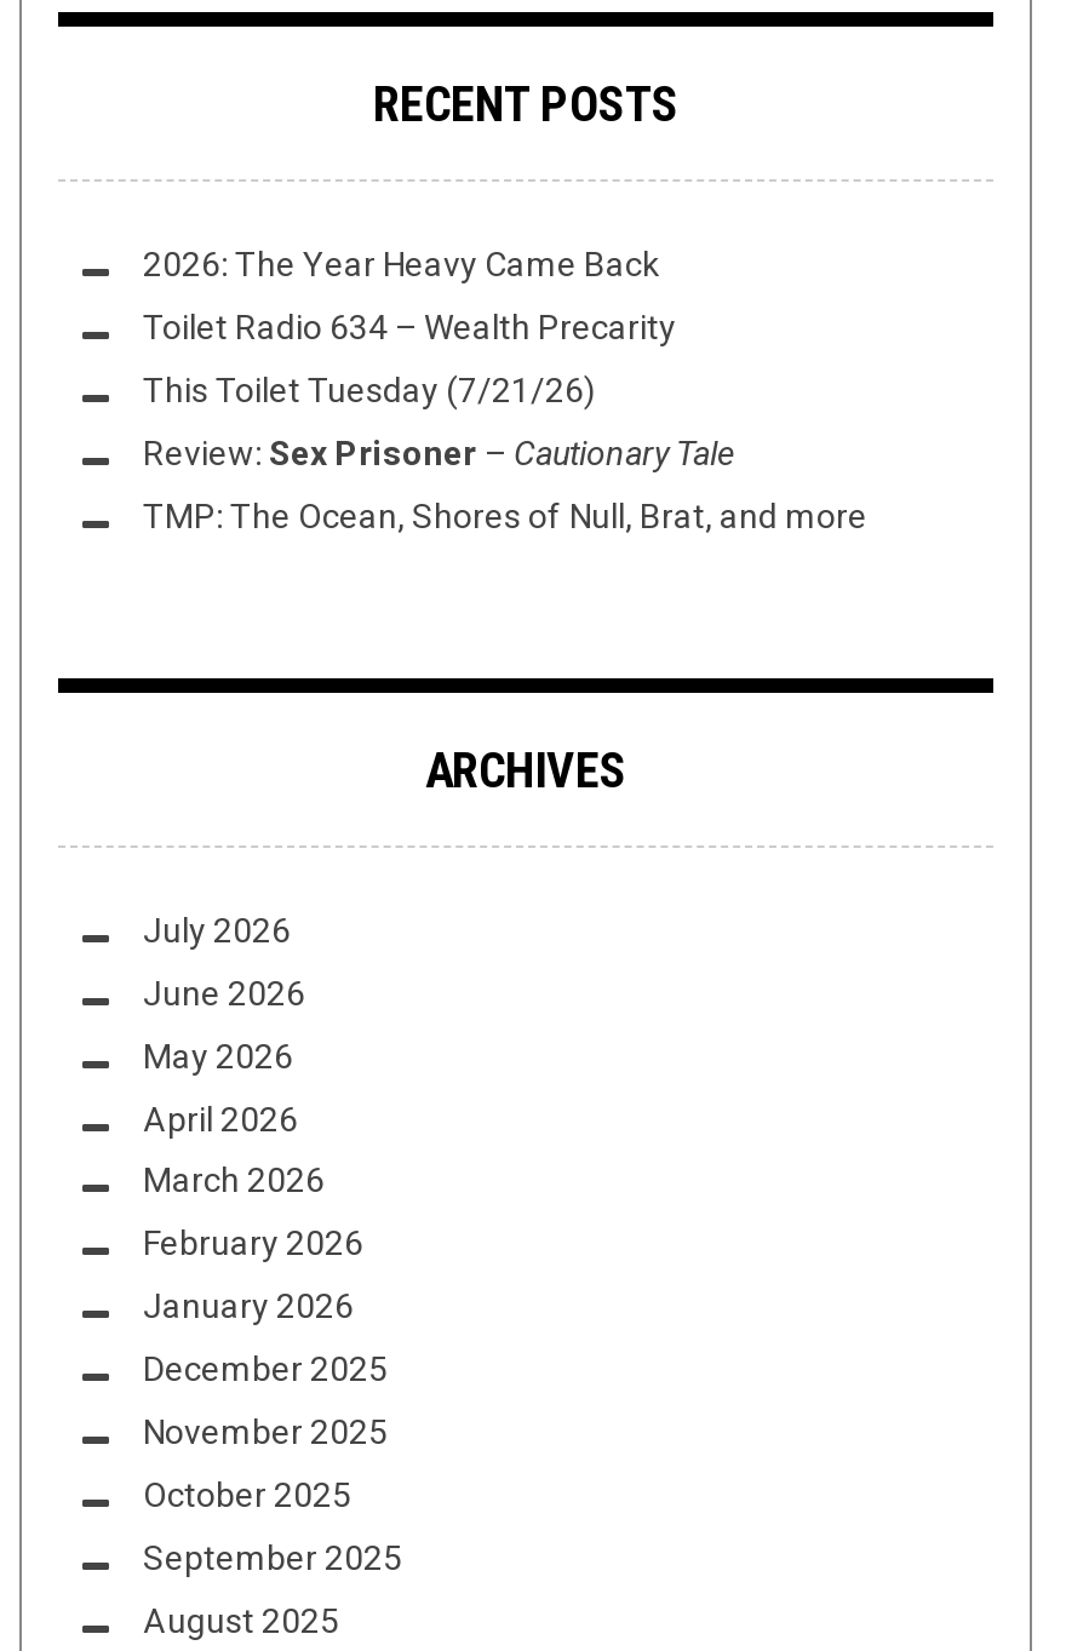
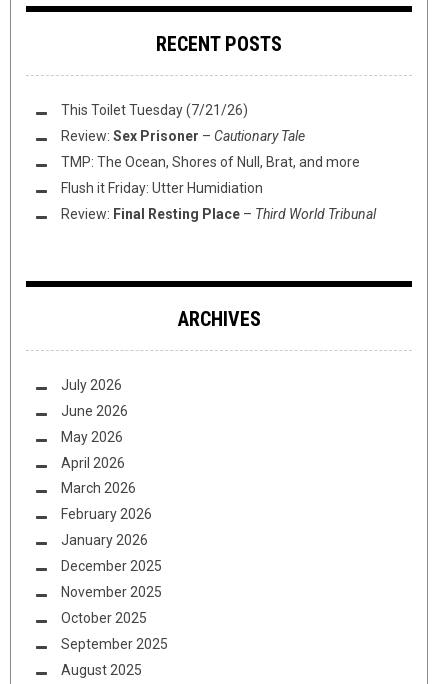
[143,245,676,347] 2026: The Year Heavy Came Back | Toilet Radio 634 – Wealth Precarity -> none
moved [143,371,867,535] -> [61,102,360,170]: This Toilet Tuesday (7/21/26) | Review: Sex Prisoner – Cautionary Tale | TMP: The Ocean, Shores of Null, Brat, and more
none -> [61,180,376,222] Flush it Friday: Utter Humidiation | Review: Final Resting Place – Third World Tribunal

